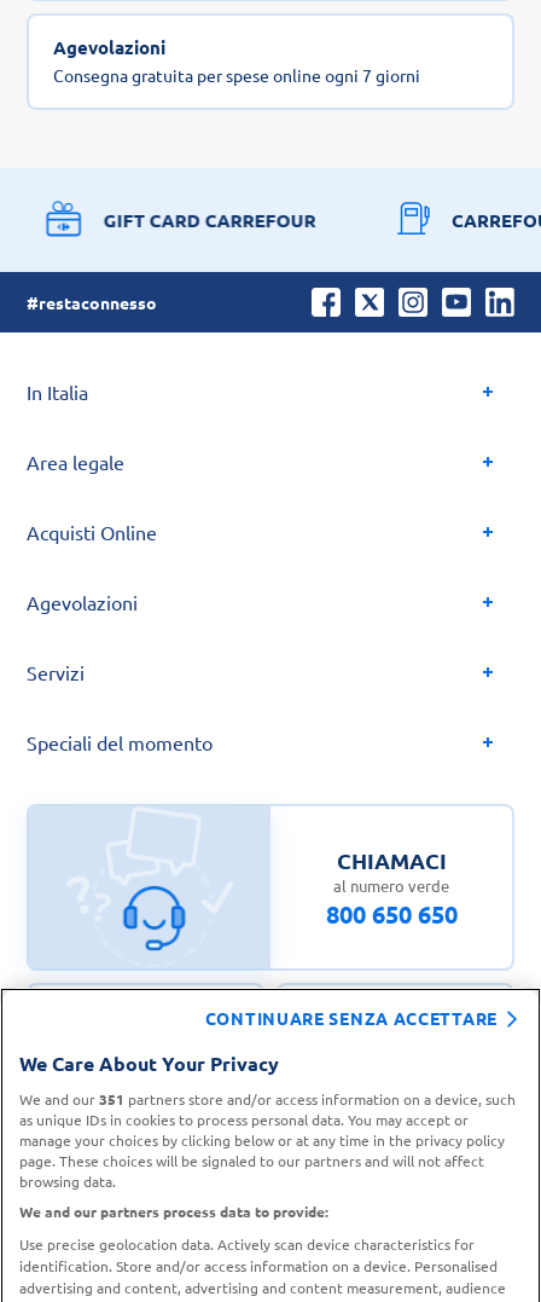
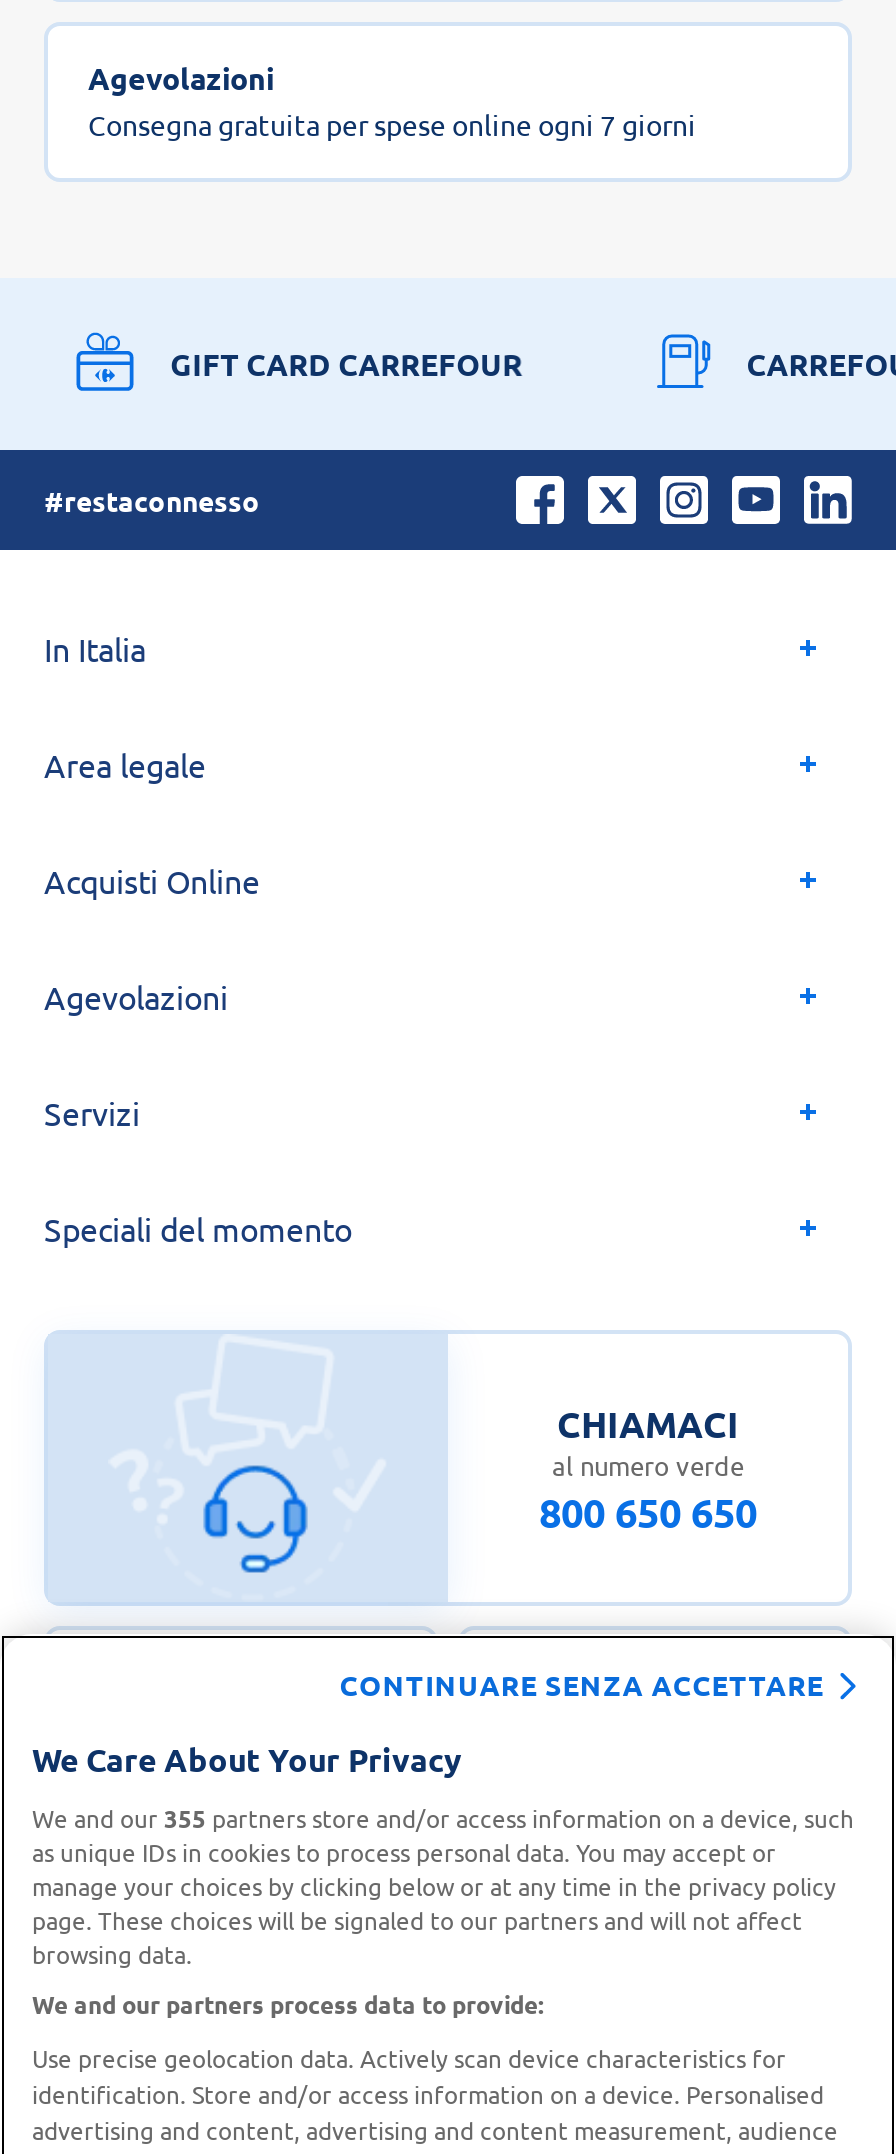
[19,1089,516,1109] We and our 351 partners store and/or access information on a device, such -> [32,1802,854,1834] We and our 355 partners store and/or access information on a device, such

